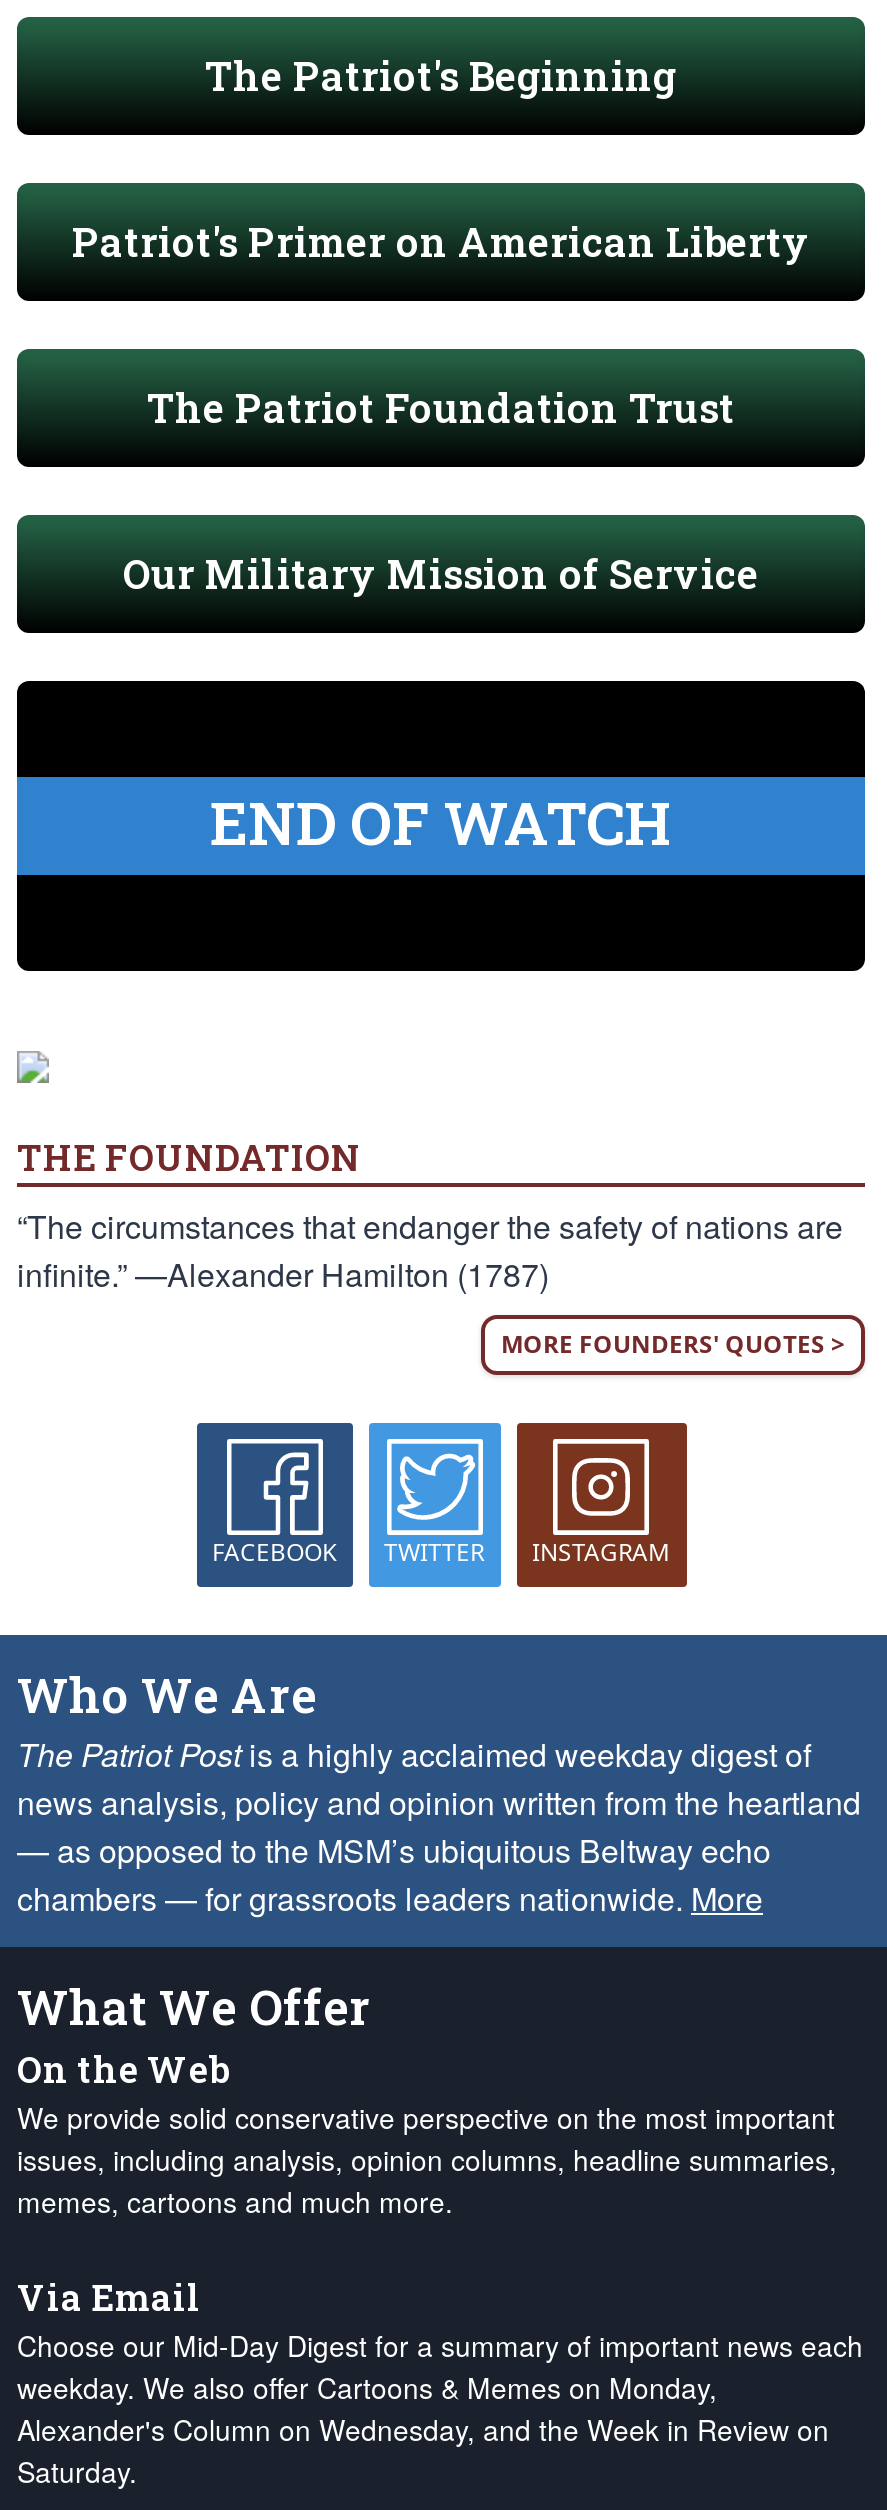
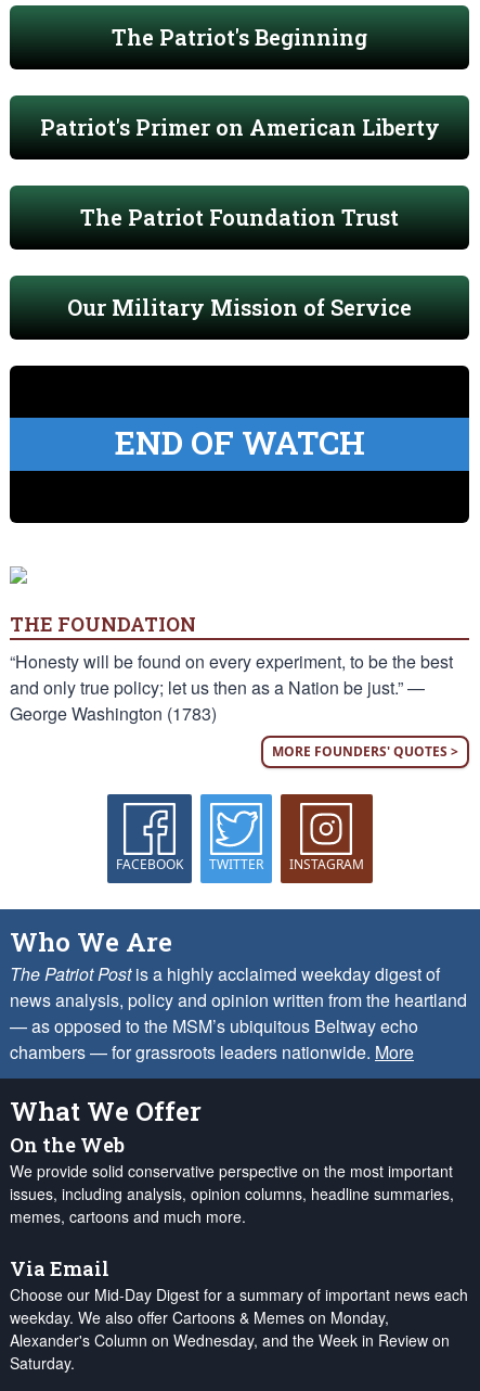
[17,1203,843,1297] “The circumstances that endanger the safety of nations are | infinite.” —Alexander Hamilton (1787) -> [10,649,453,726] “Honesty will be found on every experiment, to be the best | and only true policy; let us then as a Nation be just.” — | George Washington (1783)

